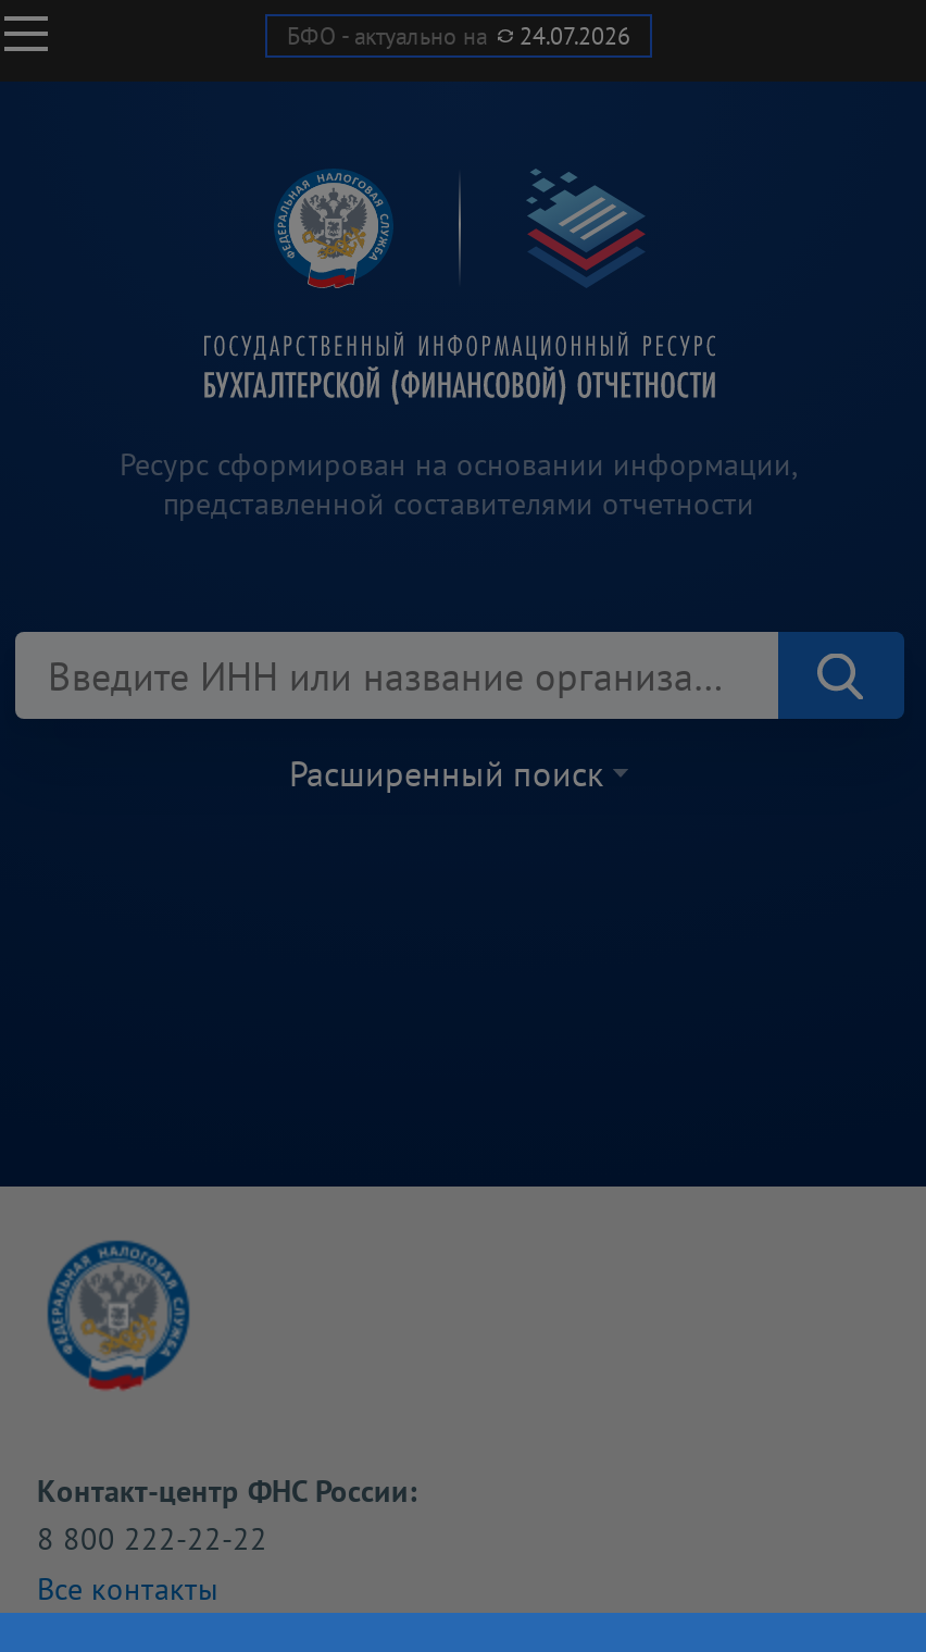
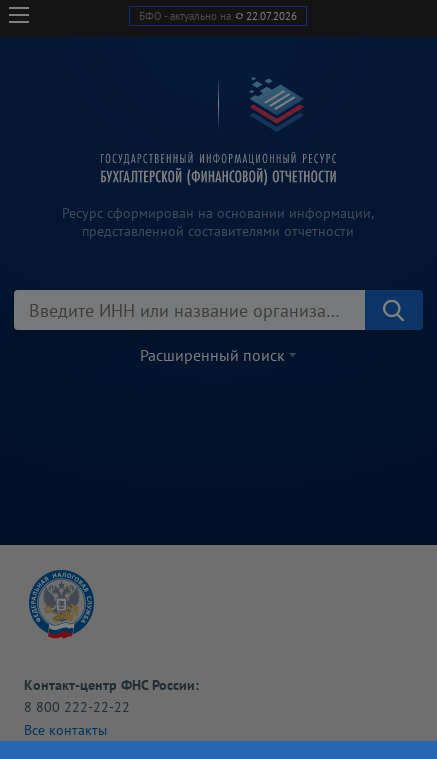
[287,21,630,51] БФО - актуально на 24.07.2026 -> [139,9,297,23] БФО - актуально на 22.07.2026
[274,169,393,290] [image] -> none

